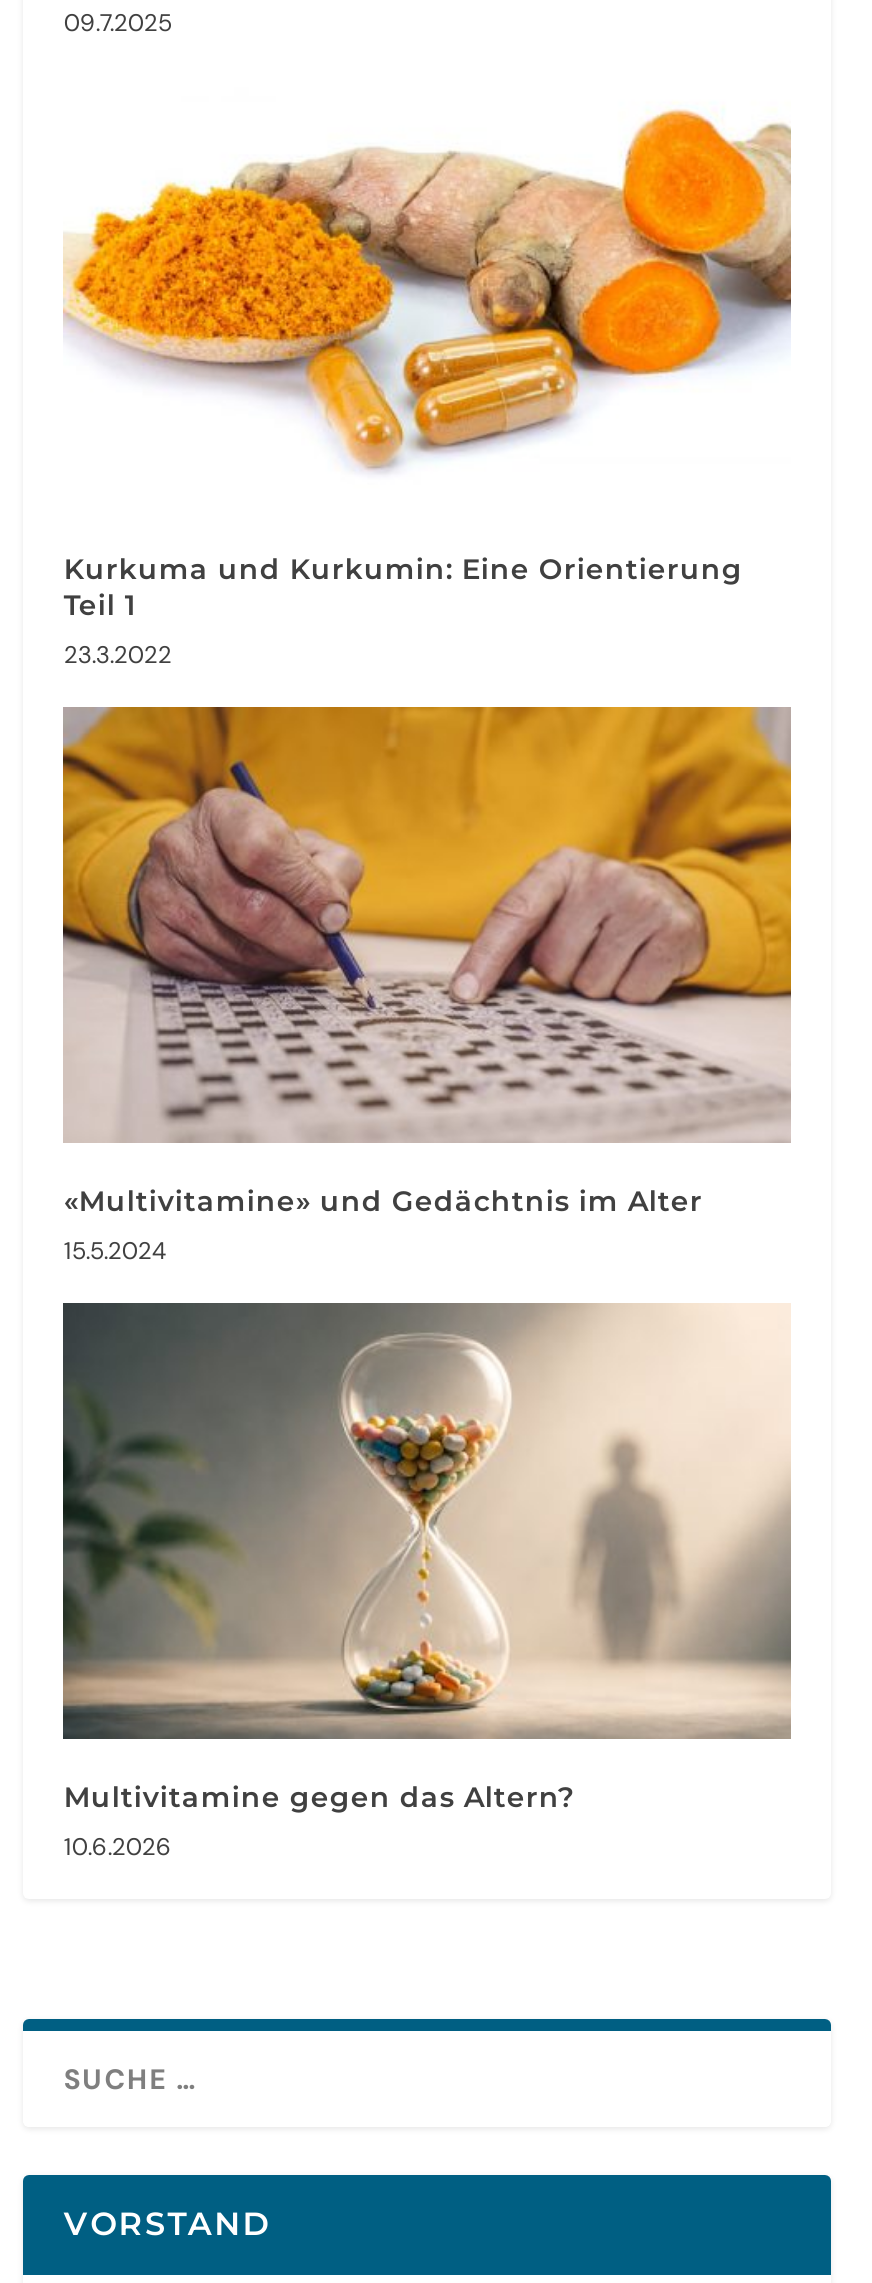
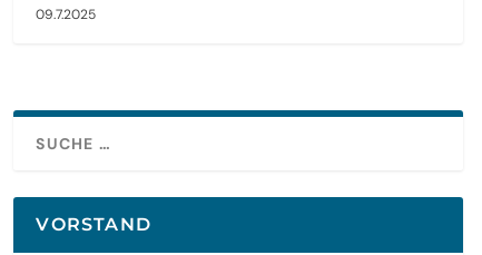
[63,108,793,672] [image] | Kurkuma und Kurkumin: Eine Orientierung | Teil 1 | 23.3.2022 -> none
[61,704,793,1268] [image] | «Multivitamine» und Gedächtnis im Alter | 15.5.2024 -> none
[61,1300,793,1864] [image] | Multivitamine gegen das Altern? | 10.6.2026 -> none

